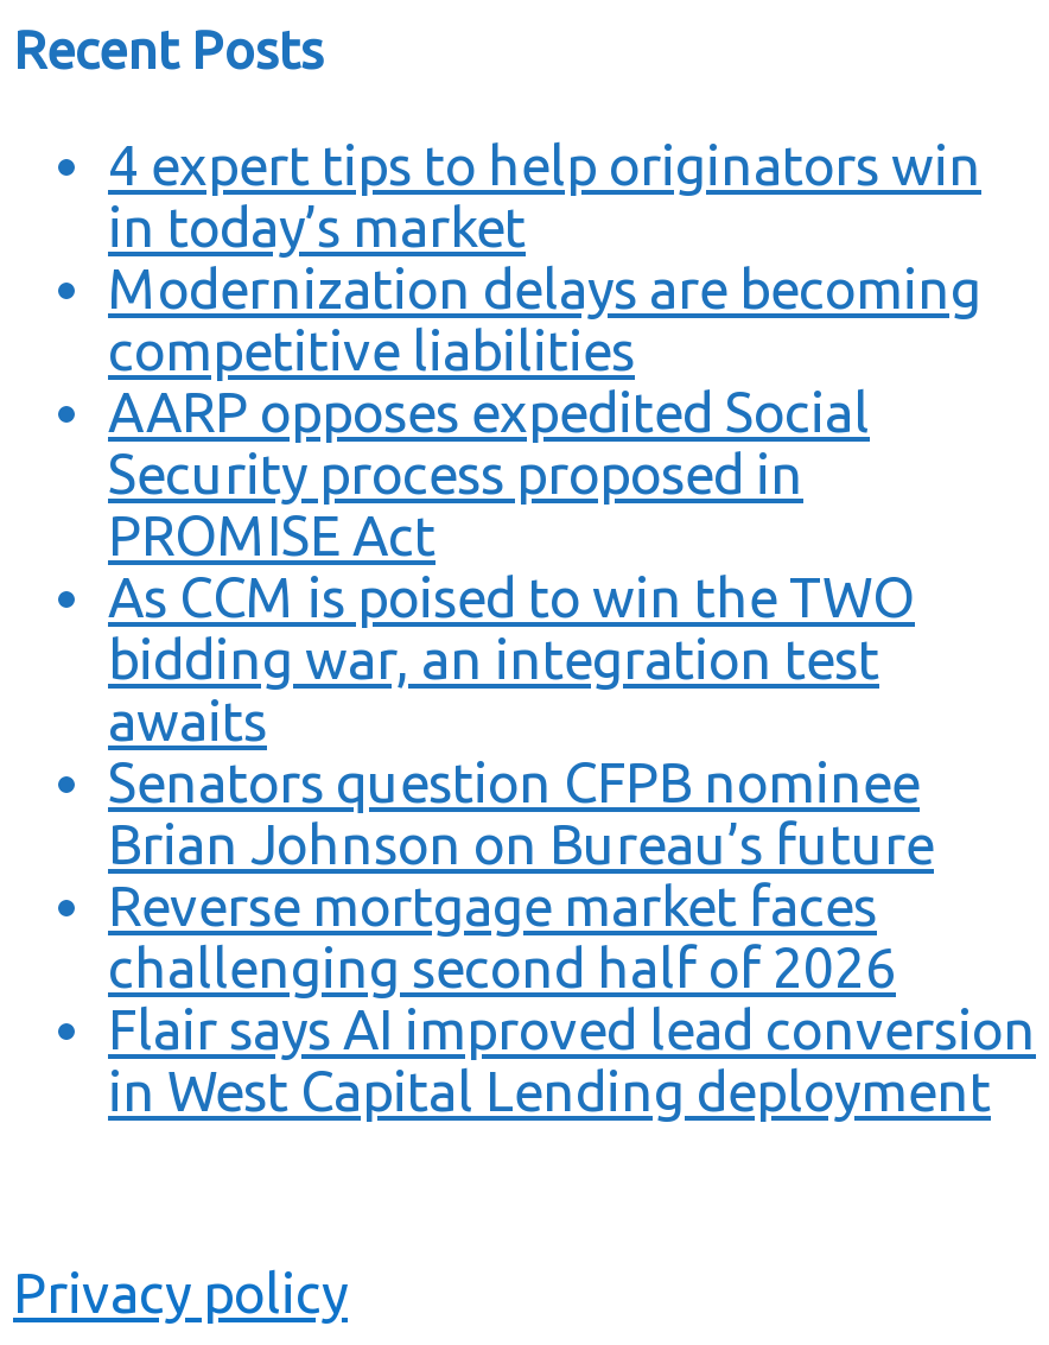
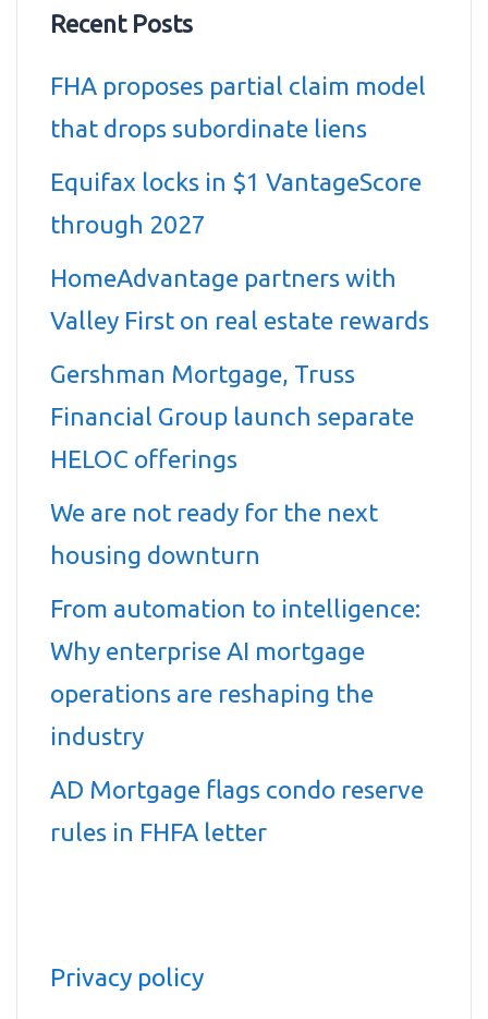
[108,135,1036,1121] 4 expert tips to help originators win | in today’s market | Modernization delays are becoming | competitive liabilities | AARP opposes expedited Social | Security process proposed in | PROMISE Act | As CCM is poised to win the TWO | bidding war, an integration test | awaits | Senators question CFPB nominee | Brian Johnson on Bureau’s future | Reverse mortgage market faces | challenging second half of 2026 | Flair says AI improved lead conversion | in West Capital Lending deployment -> [50,72,429,846] FHA proposes partial claim model | that drops subordinate liens | Equifax locks in $1 VantageScore | through 2027 | HomeAdvantage partners with | Valley First on real estate rewards | Gershman Mortgage, Truss | Financial Group launch separate | HELOC offerings | We are not ready for the next | housing downturn | From automation to intelligence: | Why enterprise AI mortgage | operations are reshaping the | industry | AD Mortgage flags condo reserve | rules in FHFA letter

